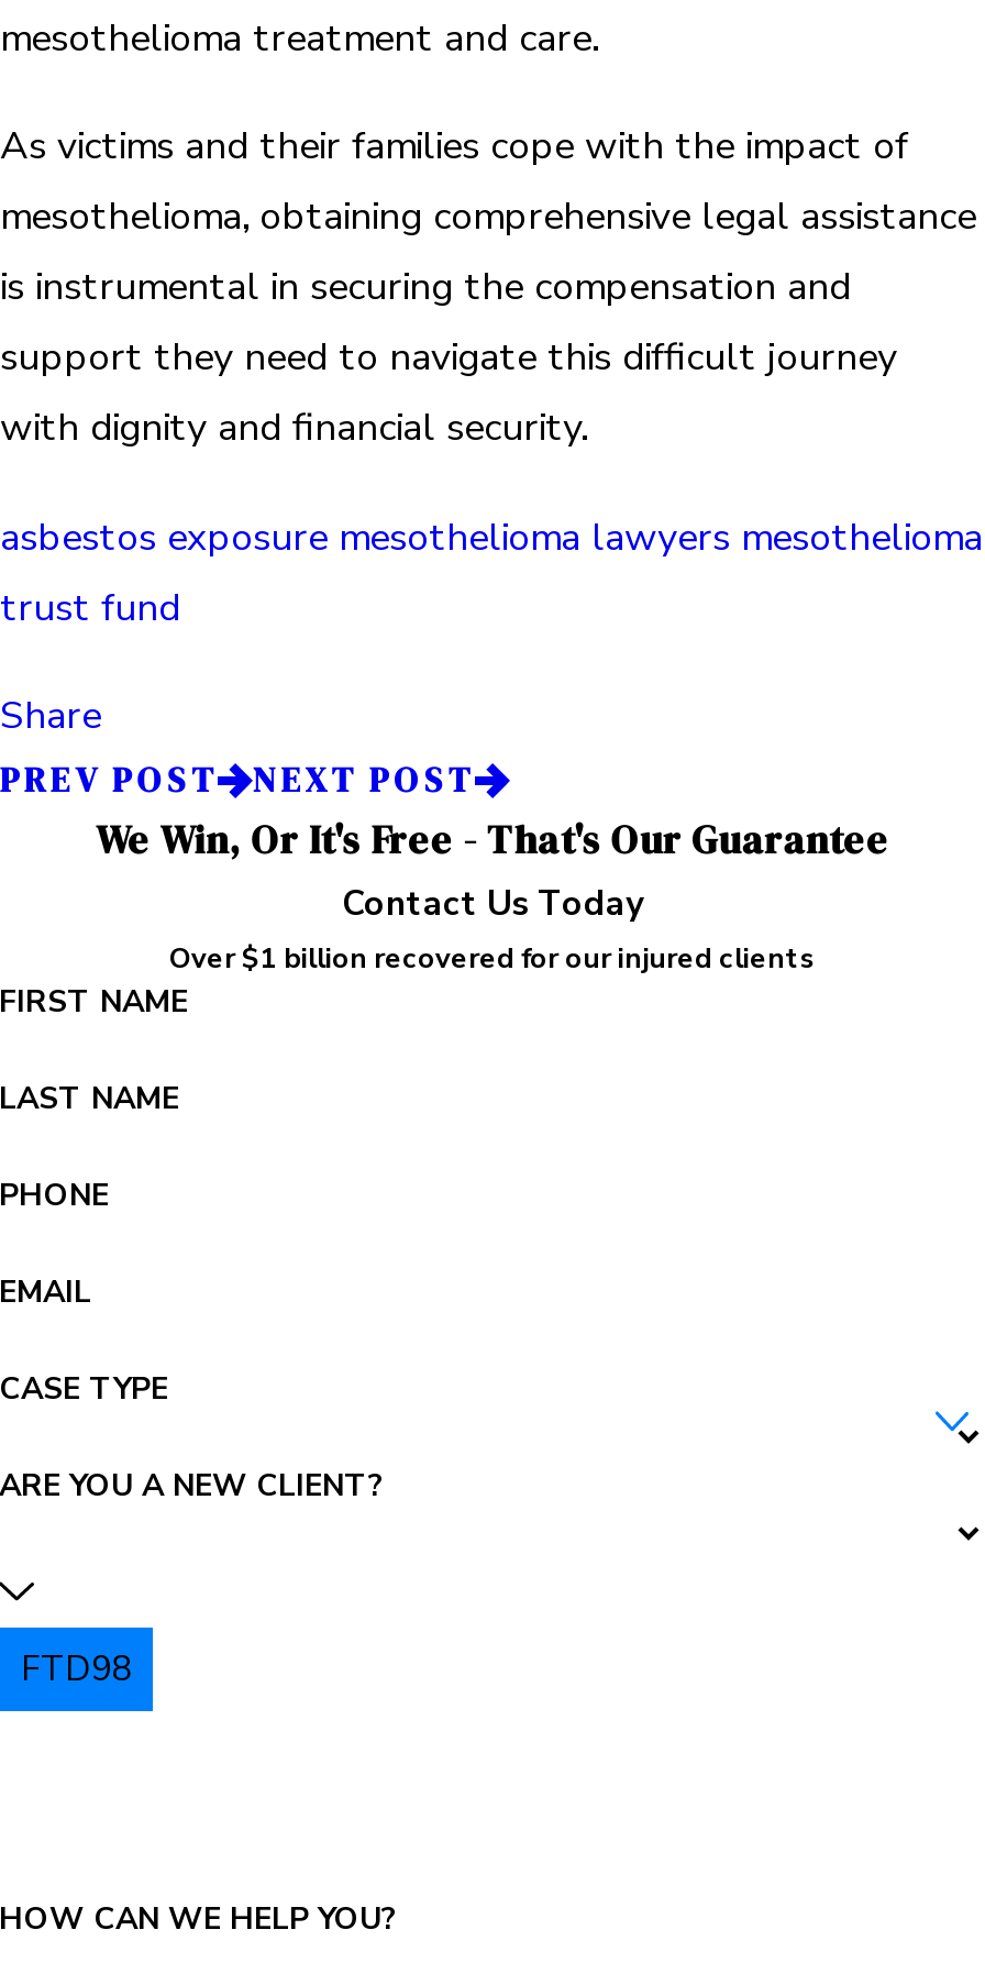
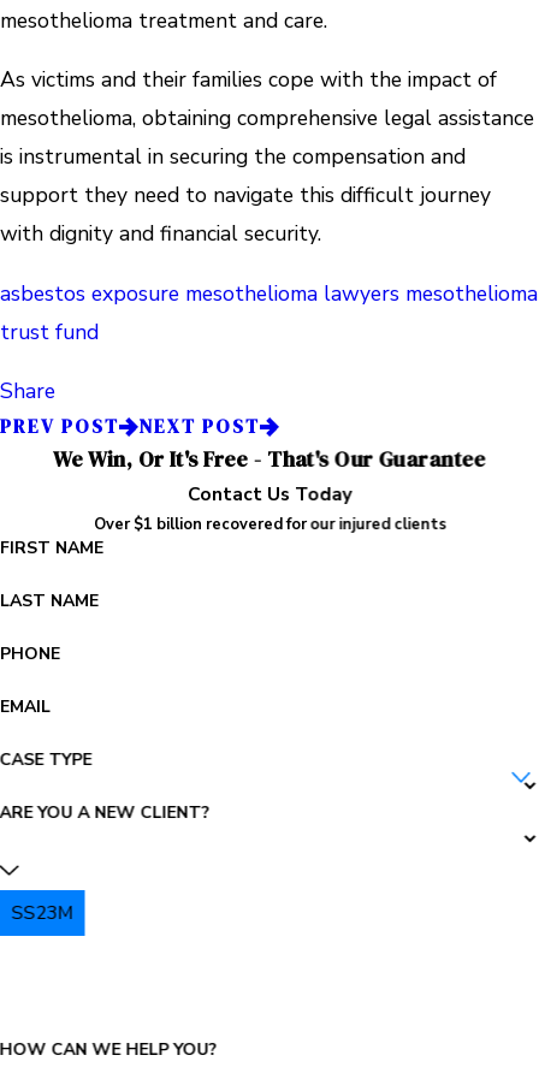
[21,1646,131,1692] FTD98 -> [11,900,73,925] SS23M

